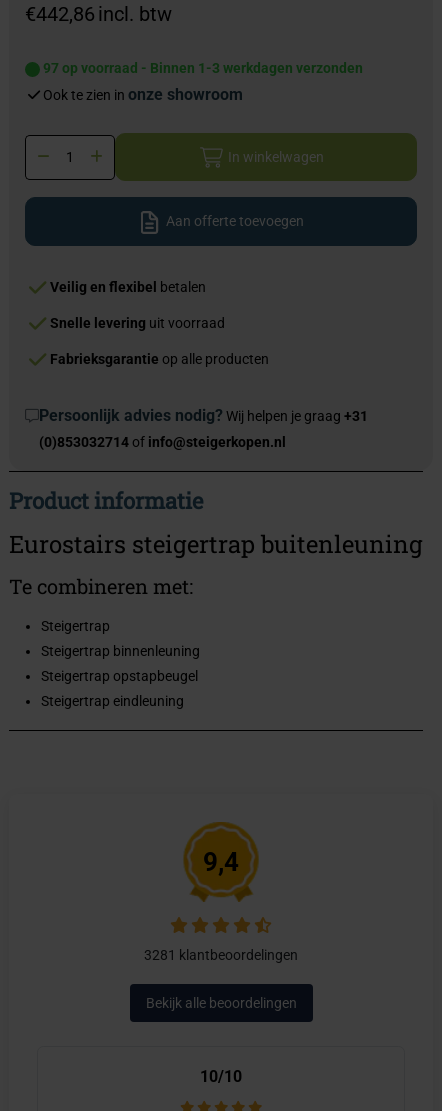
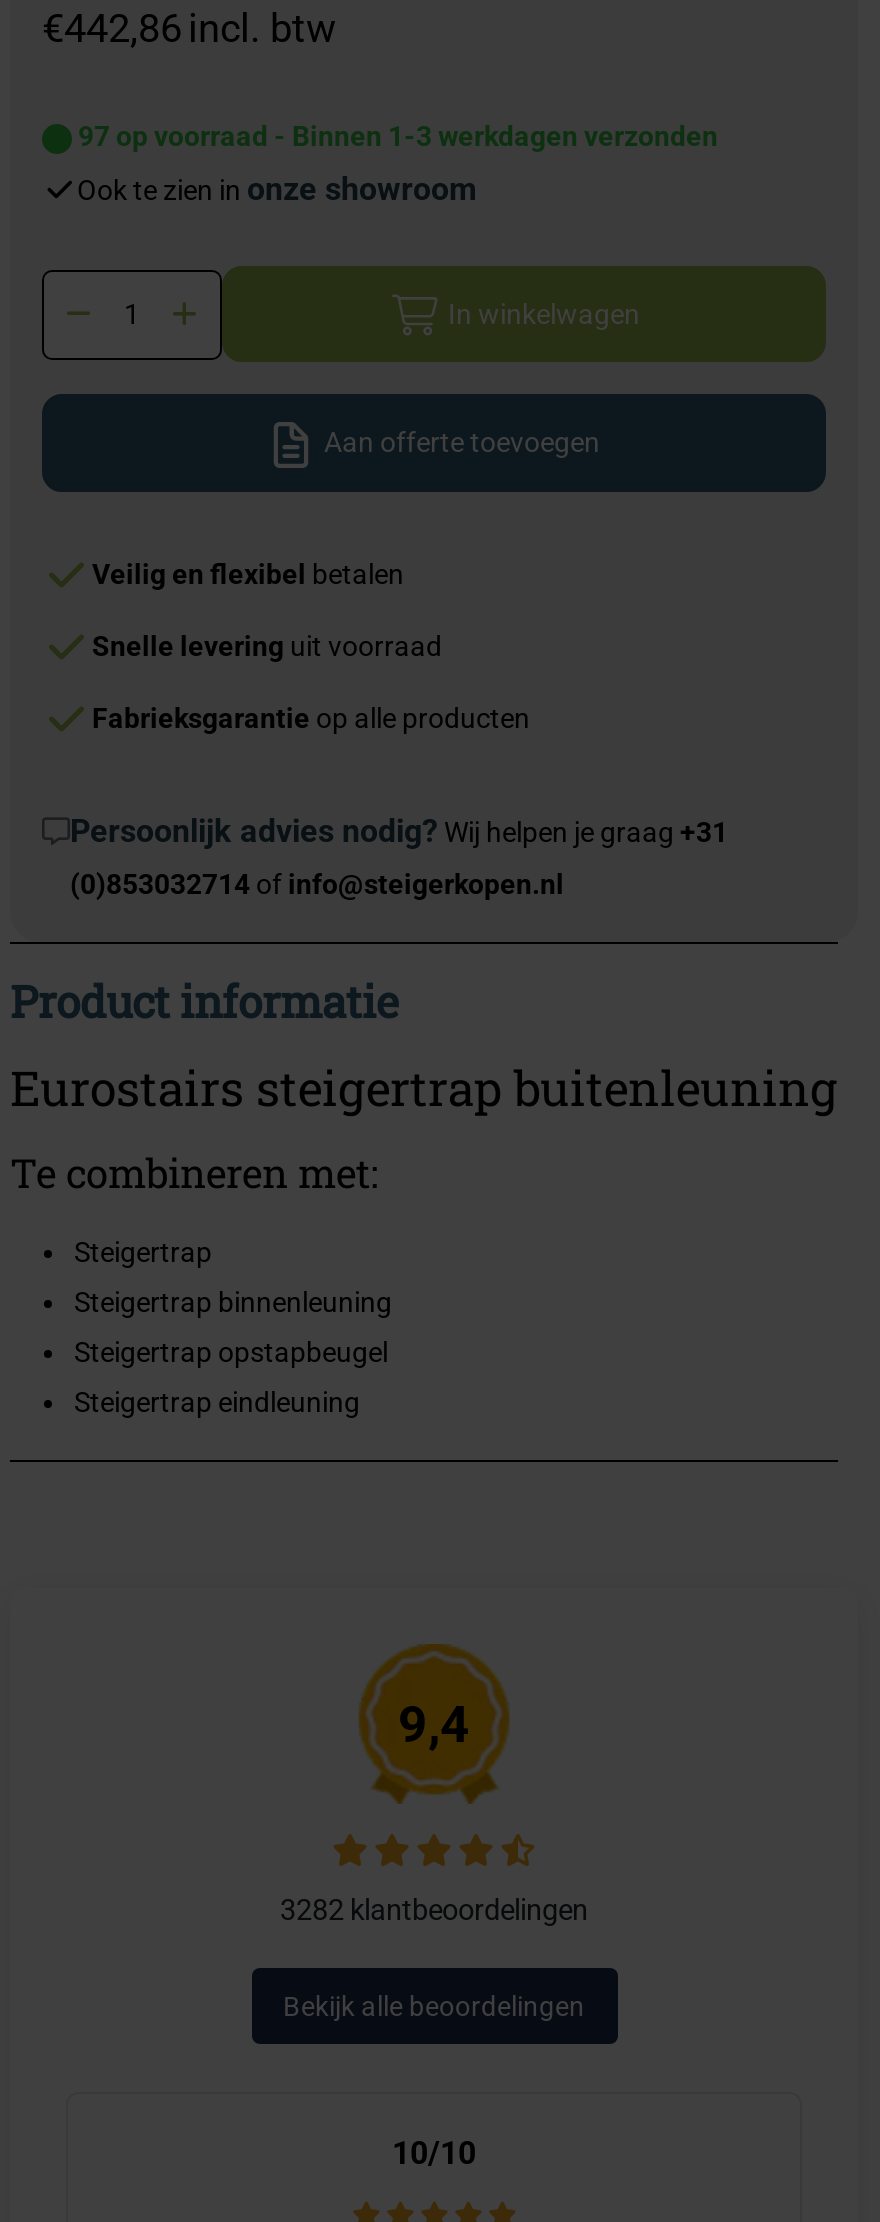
[144,947,298,964] 3281 klantbeoordelingen -> [280,1894,588,1928] 3282 klantbeoordelingen

